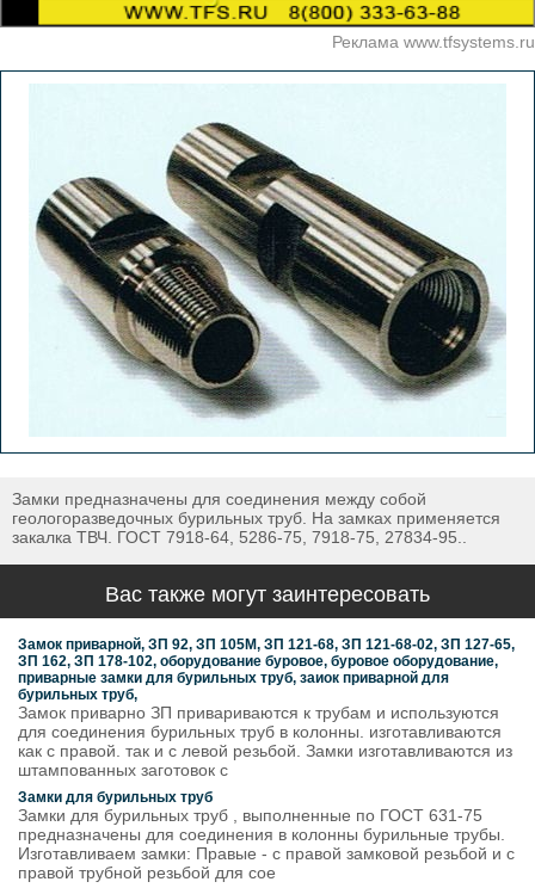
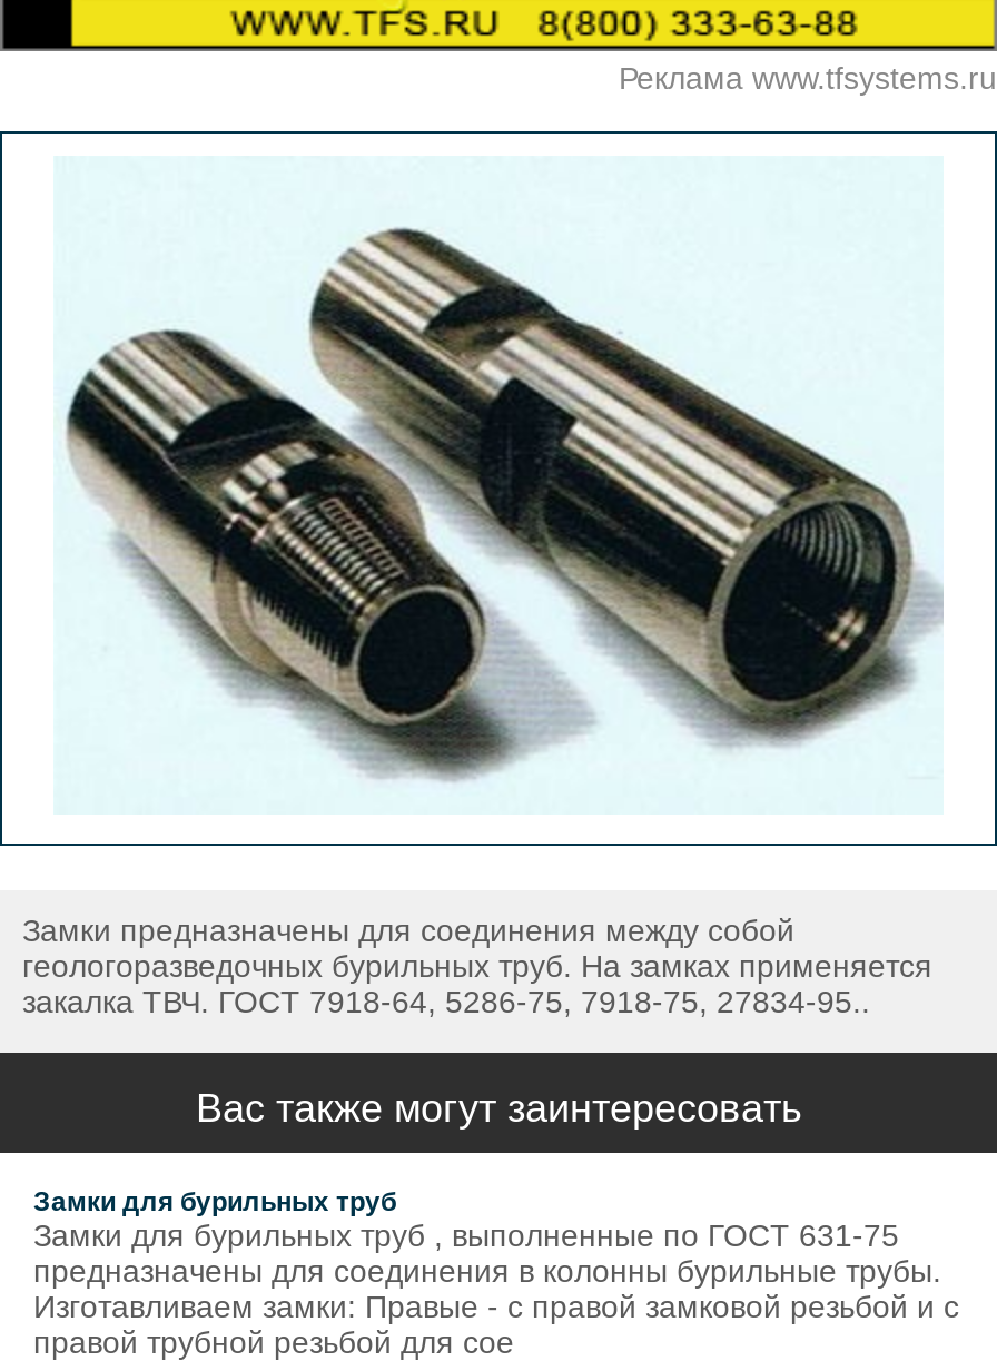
[18,636,515,779] Замок приварной, ЗП 92, ЗП 105М, ЗП 121-68, ЗП 121-68-02, ЗП 127-65, | ЗП 162, ЗП 178-102, оборудование буровое, буровое оборудование, | приварные замки для бурильных труб, заиок приварной для | бурильных труб, | Замок приварно ЗП привариваются к трубам и используются | для соединения бурильных труб в колонны. изготавливаются | как с правой. так и с левой резьбой. Замки изготавливаются из | штампованных заготовок с -> none

